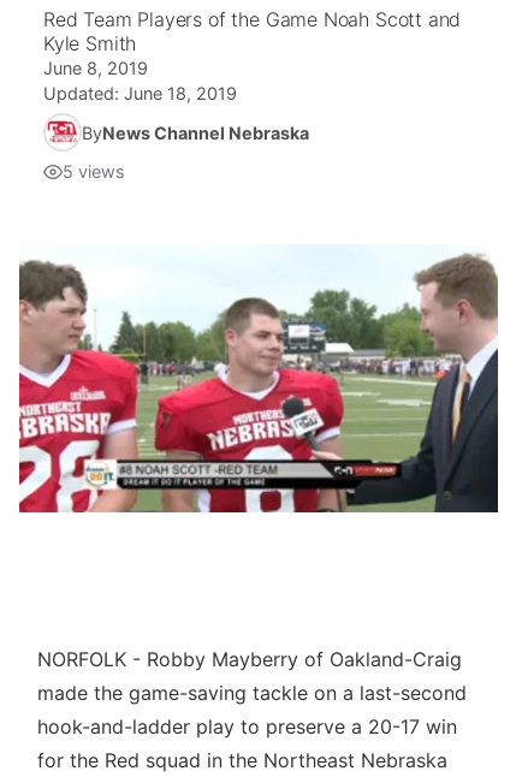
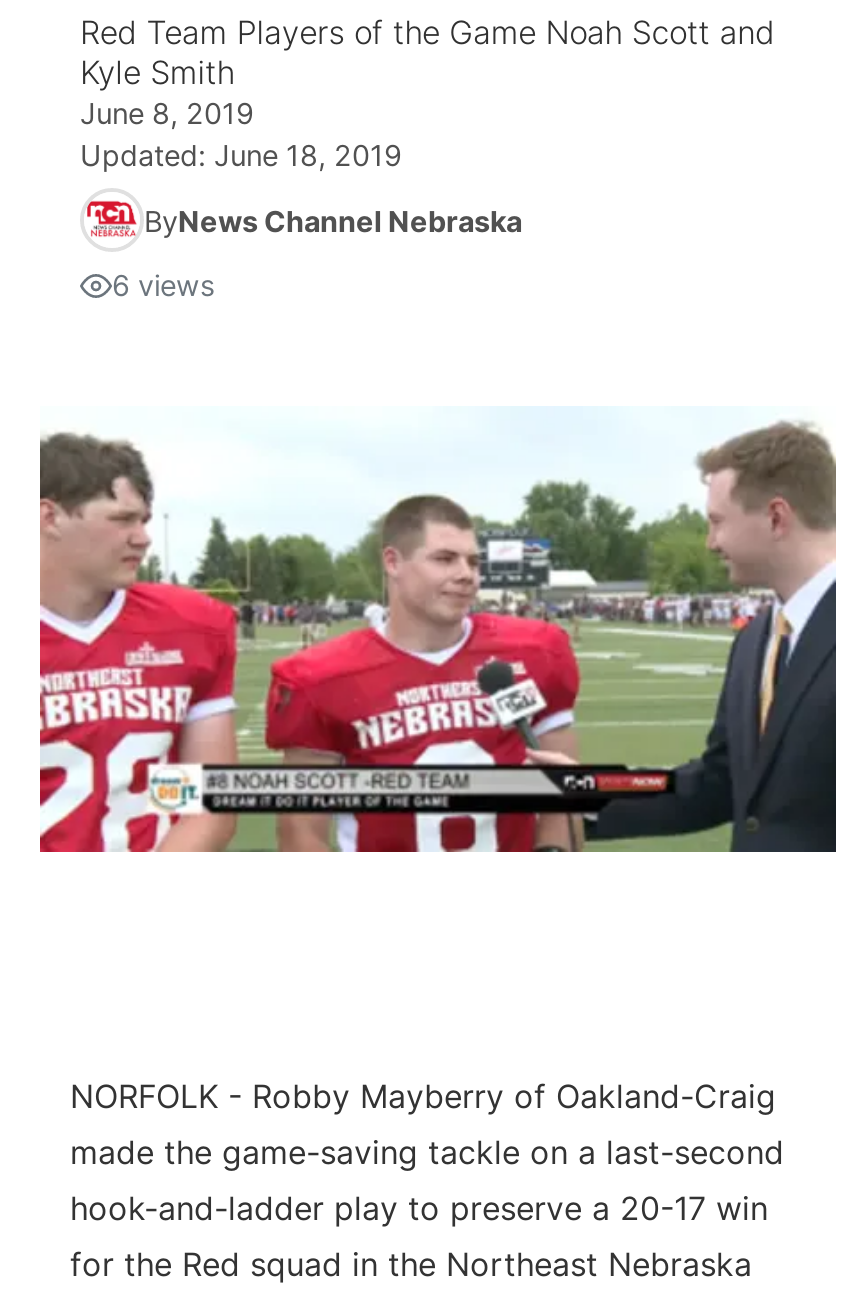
[63,161,125,182] 5 views -> [112,268,216,302] 6 views

